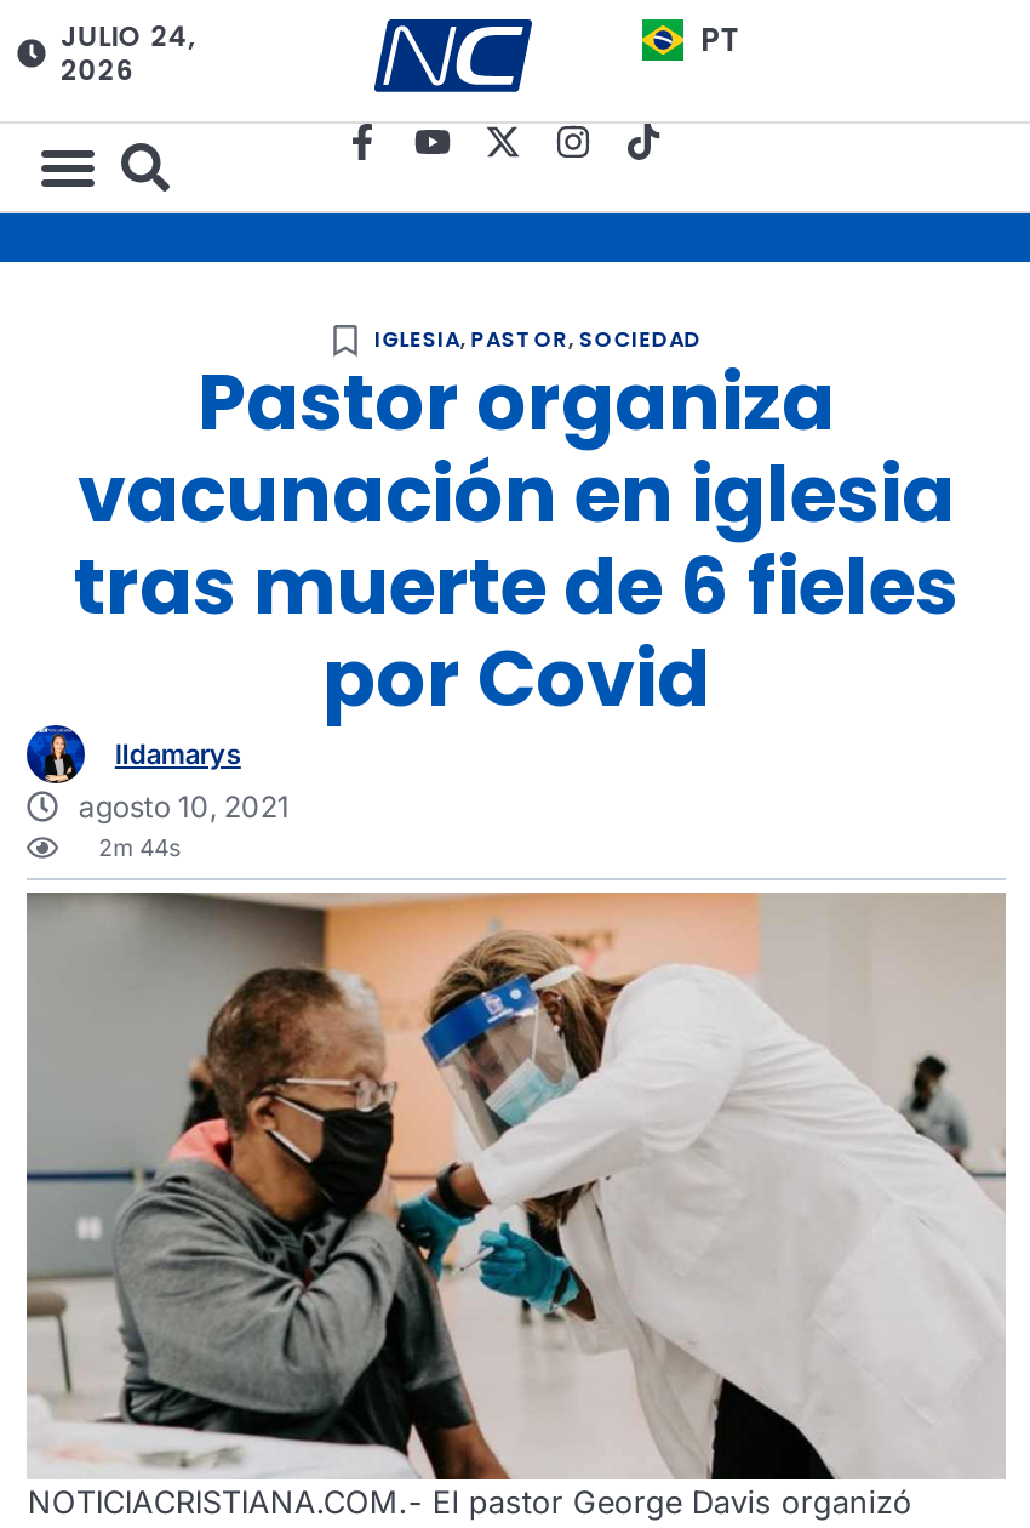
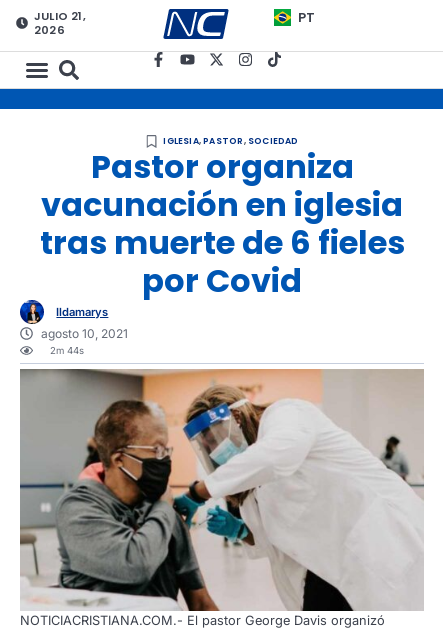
[61,17,196,56] JULIO 24, -> [34,8,86,24] JULIO 21,

